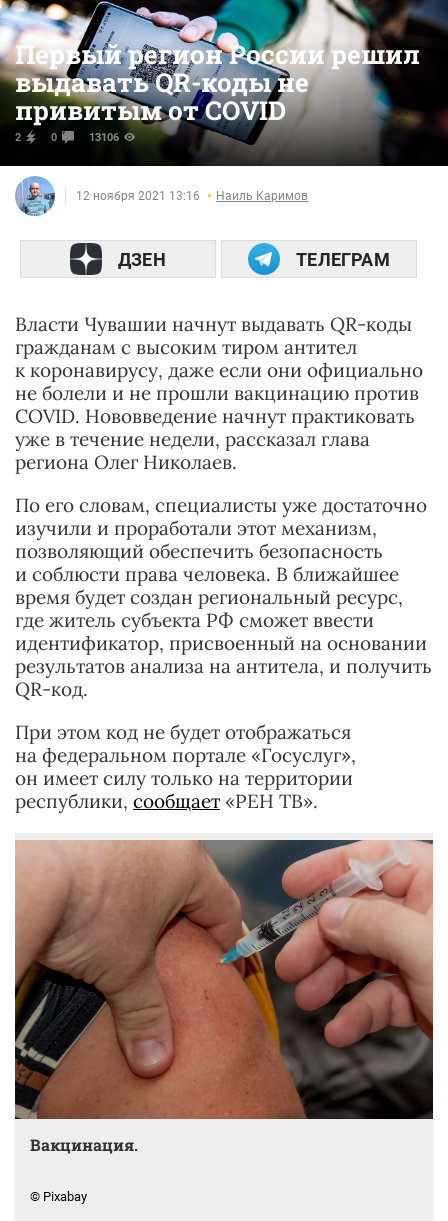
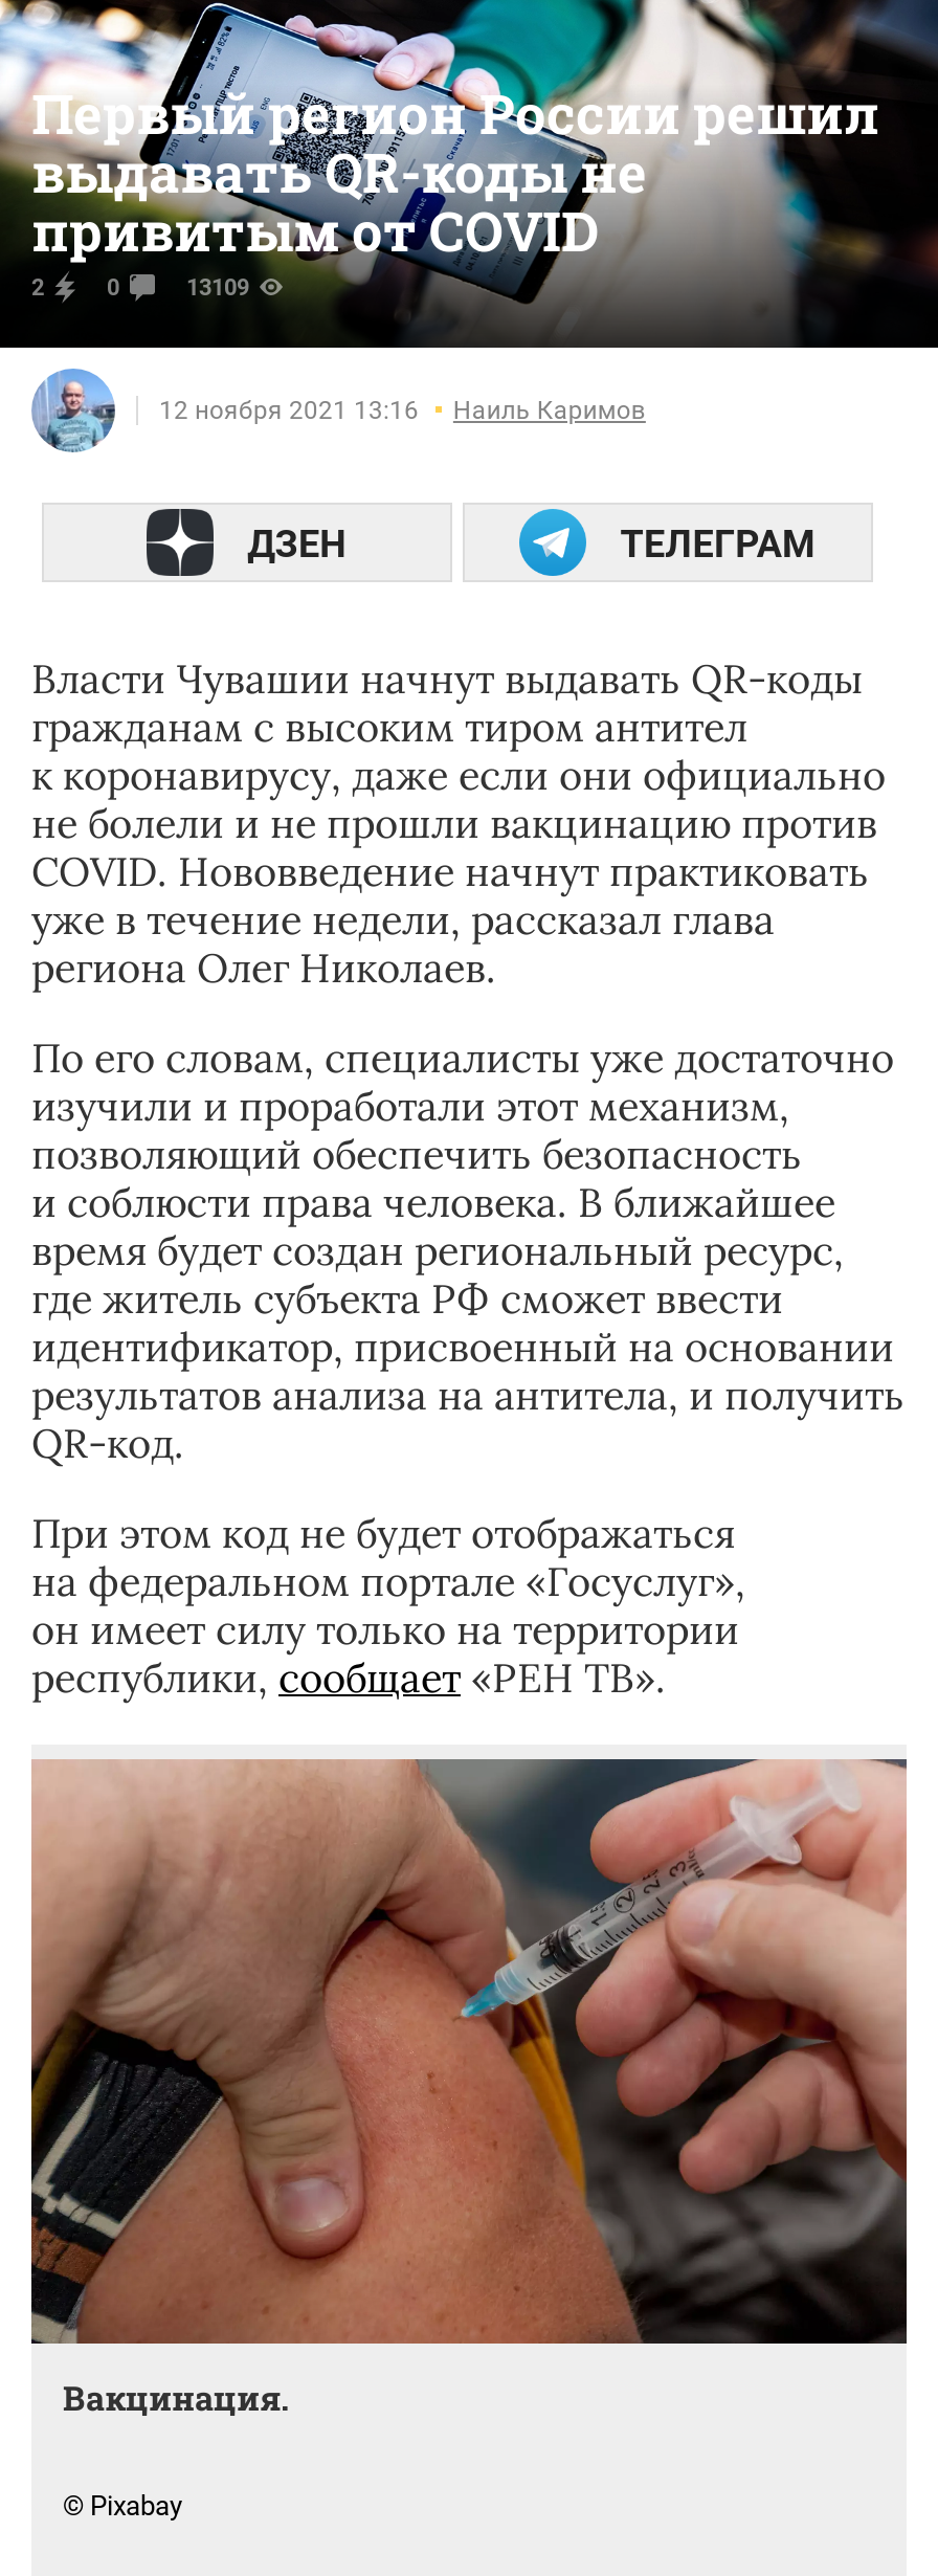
[89,131,119,144] 13106 -> [186,274,249,302] 13109

